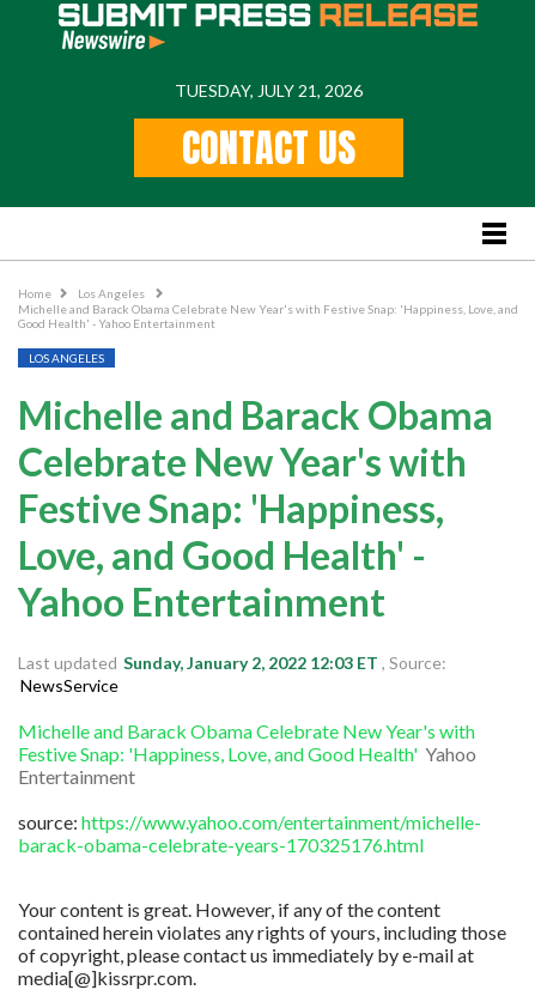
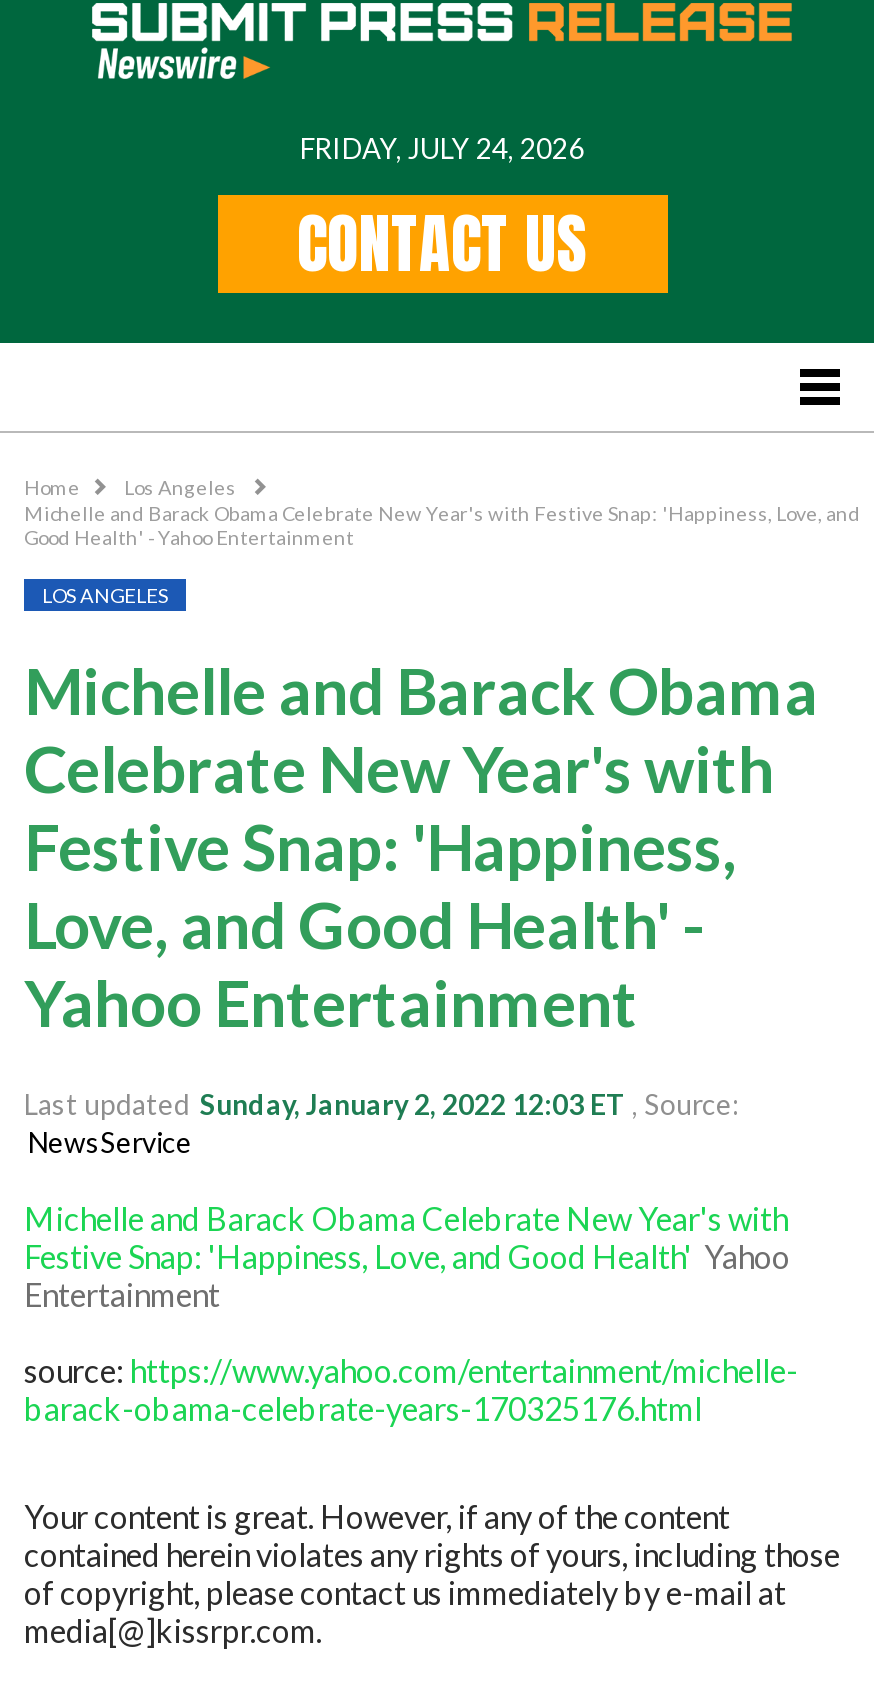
[174,80,362,101] TUESDAY, JULY 21, 2026 -> [300,131,584,165] FRIDAY, JULY 24, 2026

